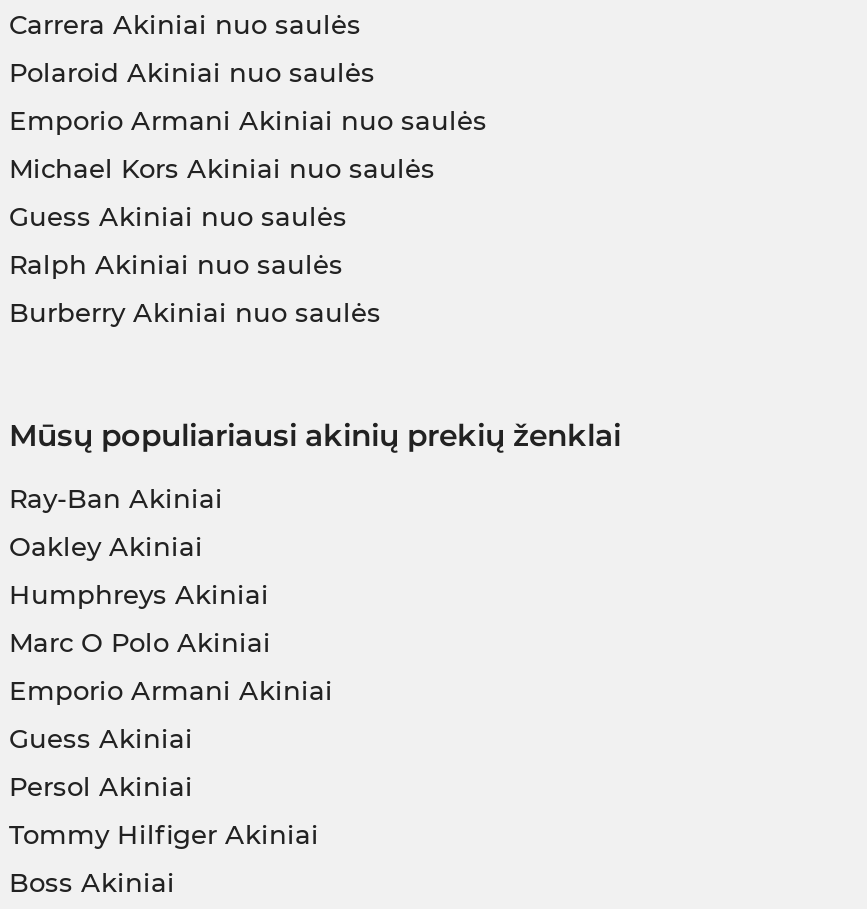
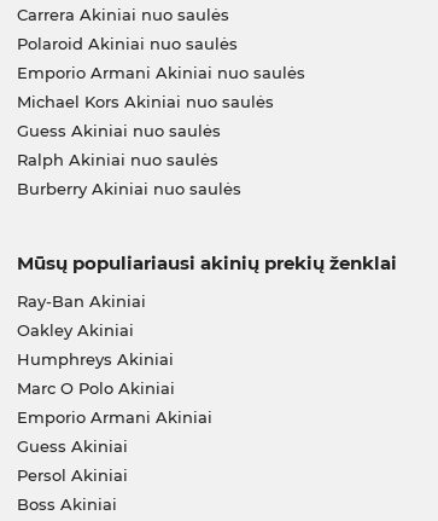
[9,818,319,850] Tommy Hilfiger Akiniai -> none

